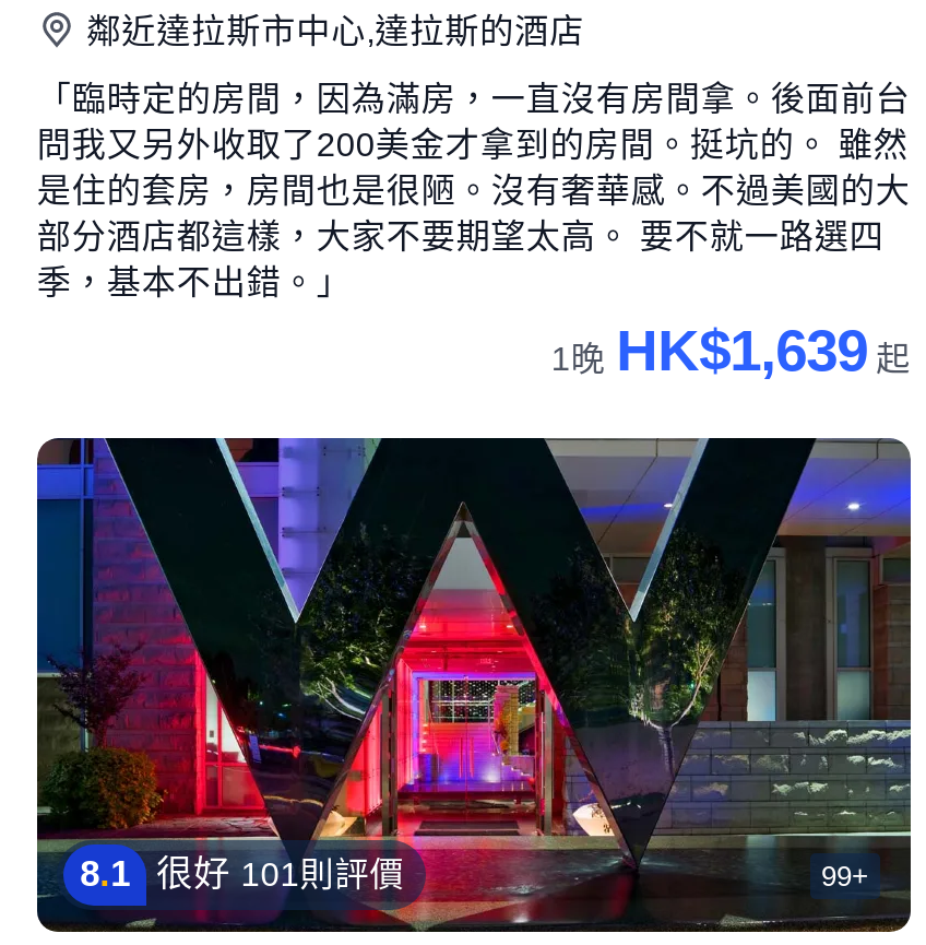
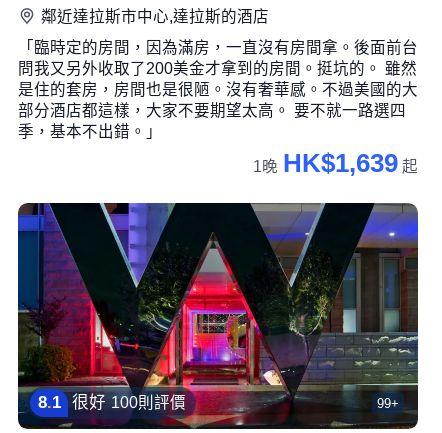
[80,854,404,895] 8.1 很好 101則評價 -> [38,393,186,412] 8.1 很好 100則評價

